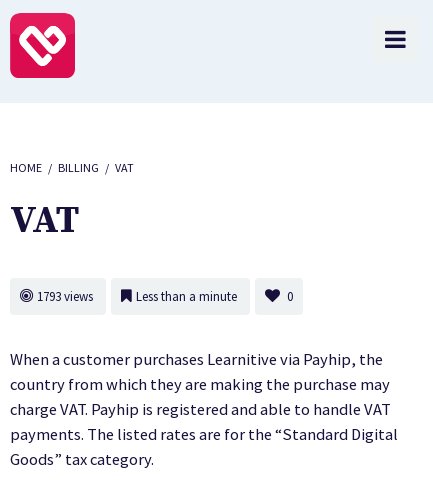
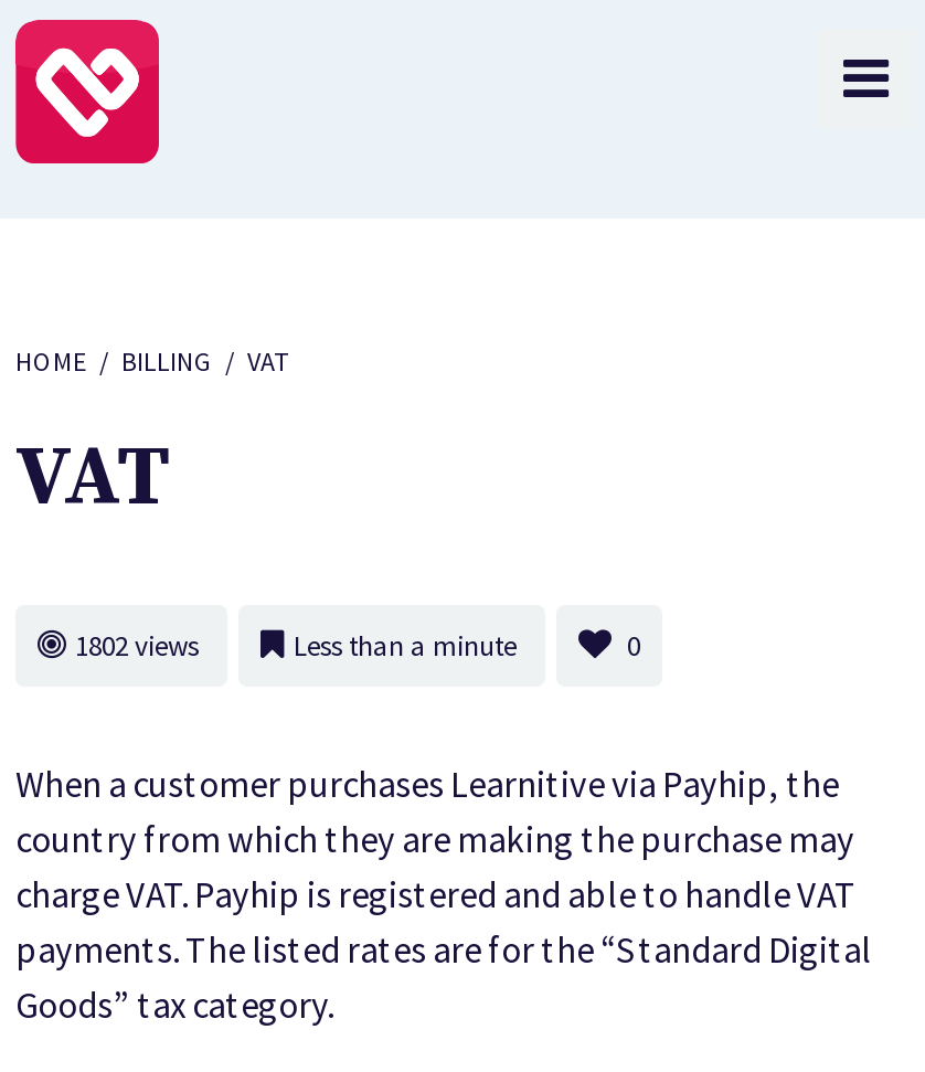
[37,288,96,305] 1793 views -> [75,627,205,665] 1802 views

